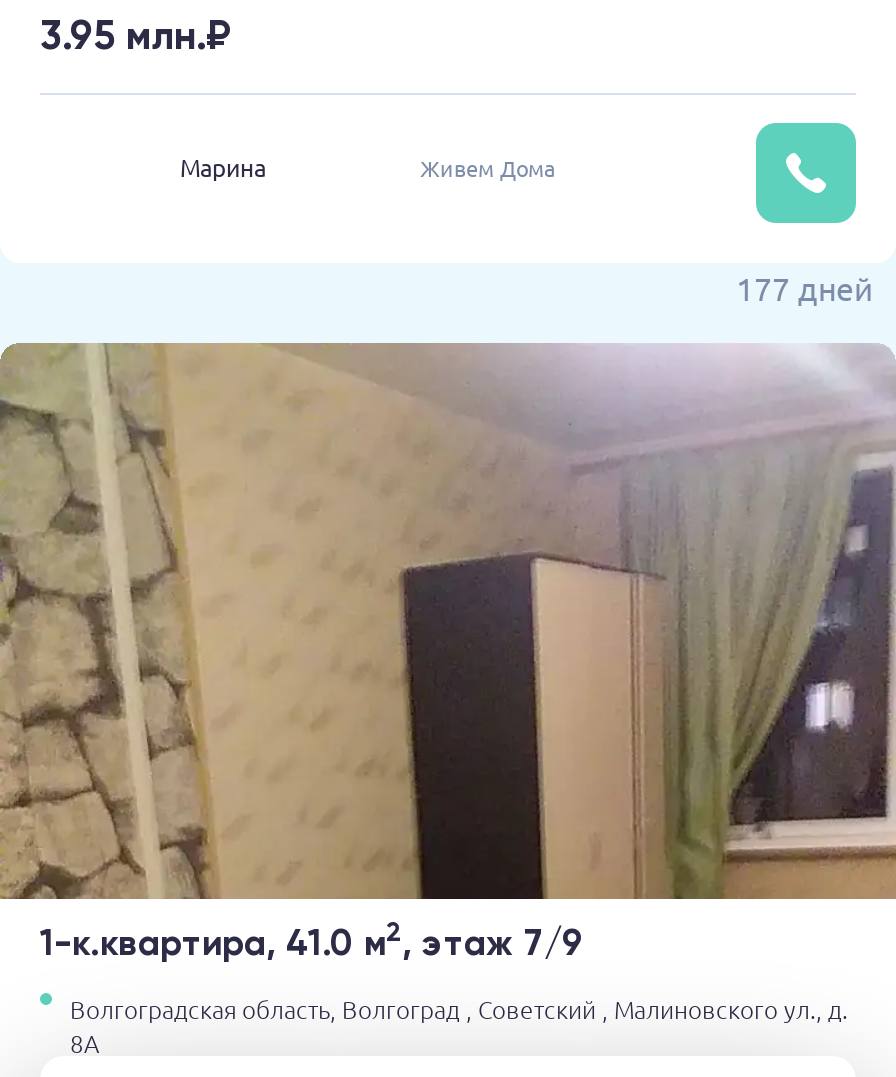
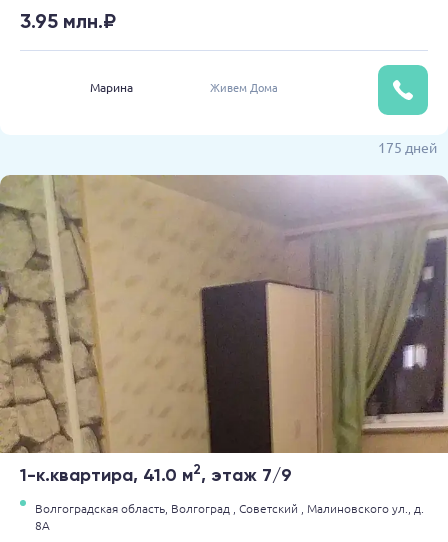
[736,267,874,307] 177 дней -> [378,138,437,156] 175 дней

